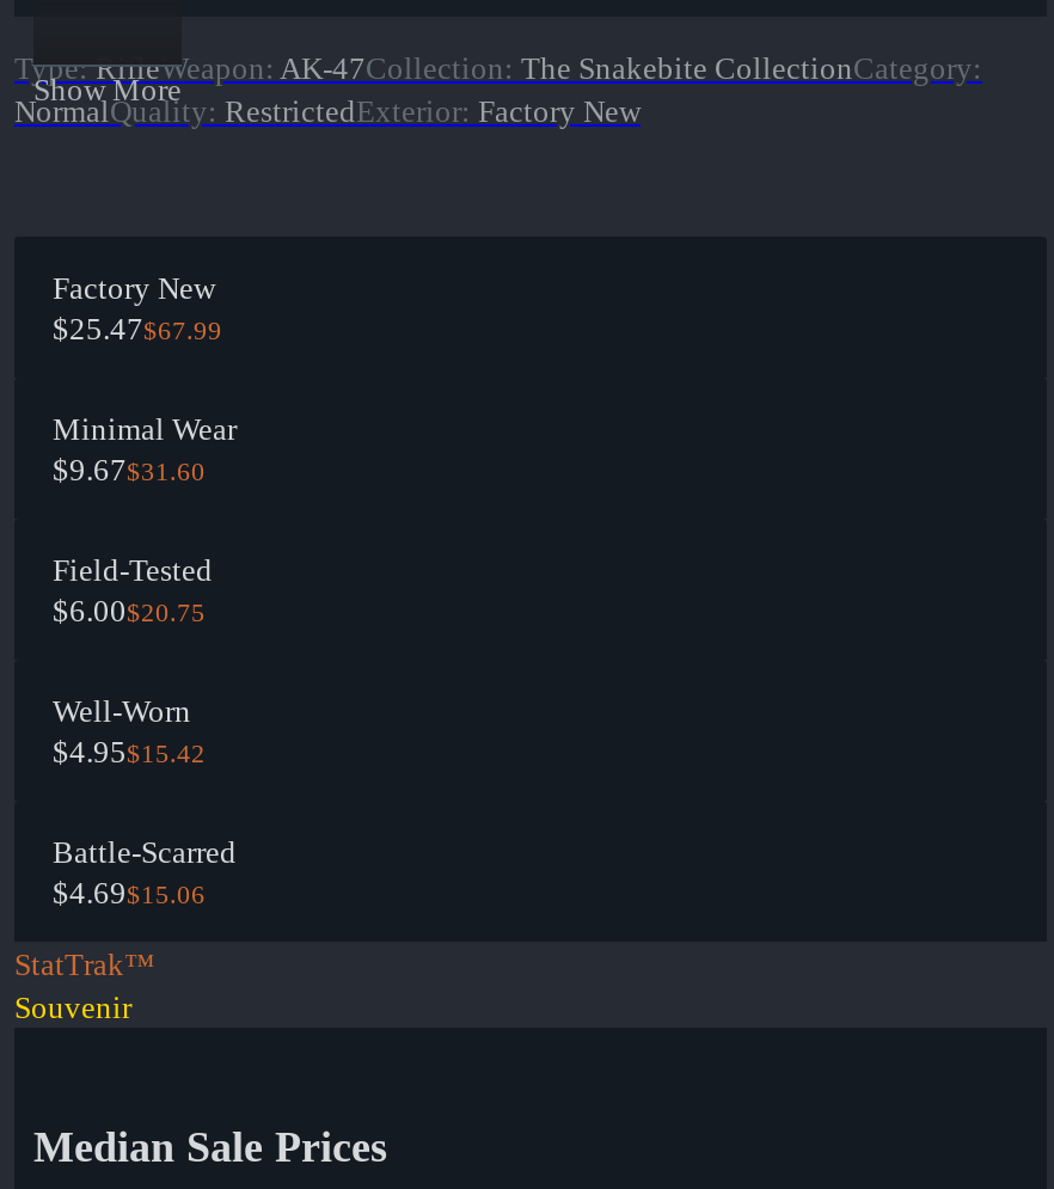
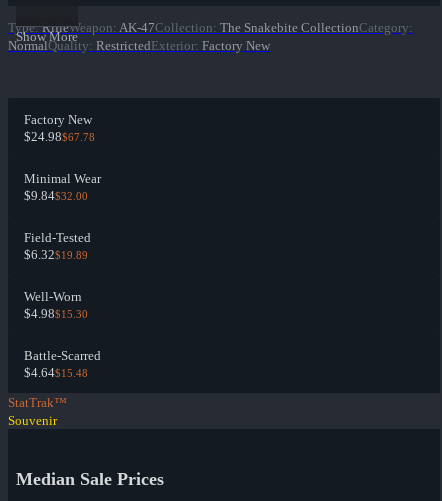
[53,311,222,347] $25.47$67.99 -> [24,129,95,144] $24.98$67.78
[53,452,206,488] $9.67$31.60 -> [24,188,88,203] $9.84$32.00
[53,593,206,629] $6.00$20.75 -> [24,247,88,262] $6.32$19.89
[53,734,206,770] $4.95$15.42 -> [24,306,88,321] $4.98$15.30
[53,875,206,911] $4.69$15.06 -> [24,365,88,380] $4.64$15.48

